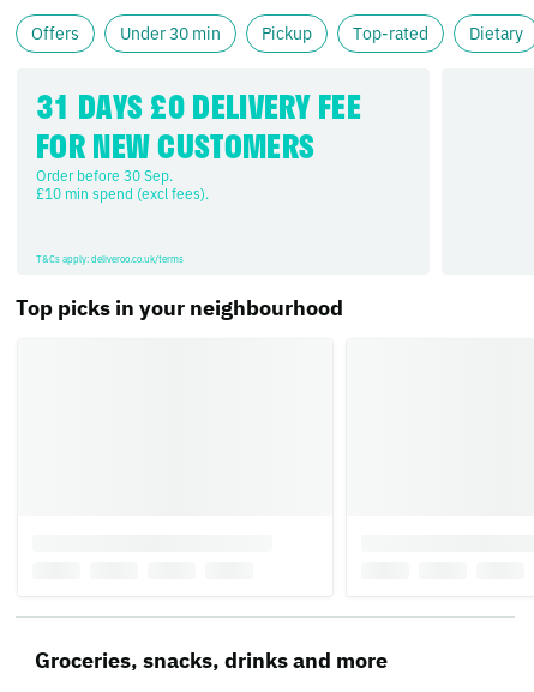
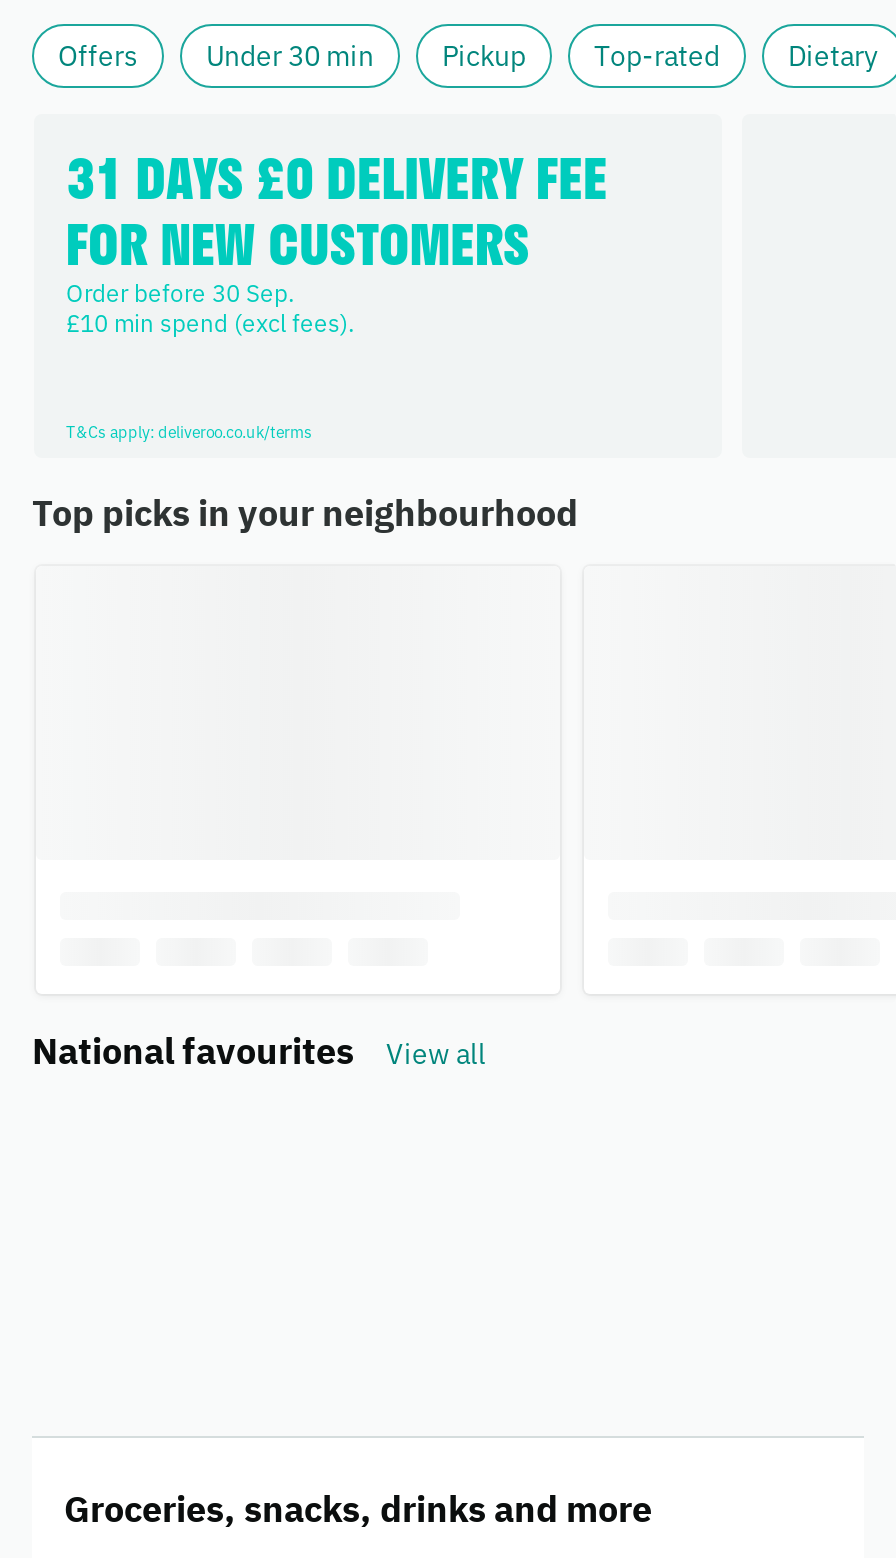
none -> [32,1029,486,1075] National favourites | View all

